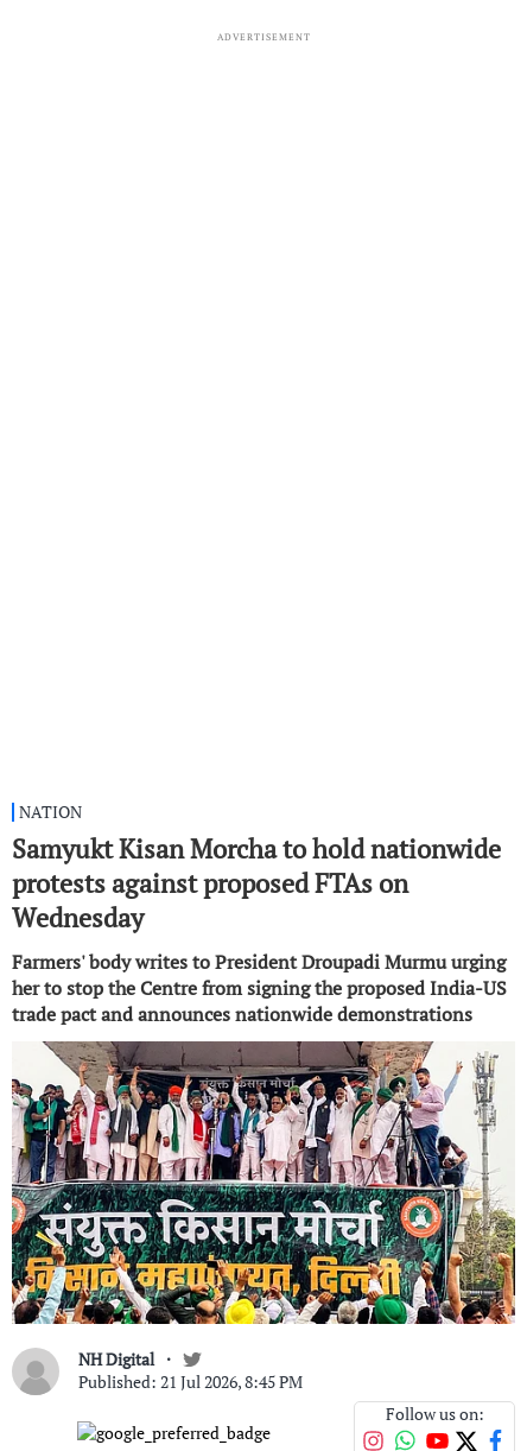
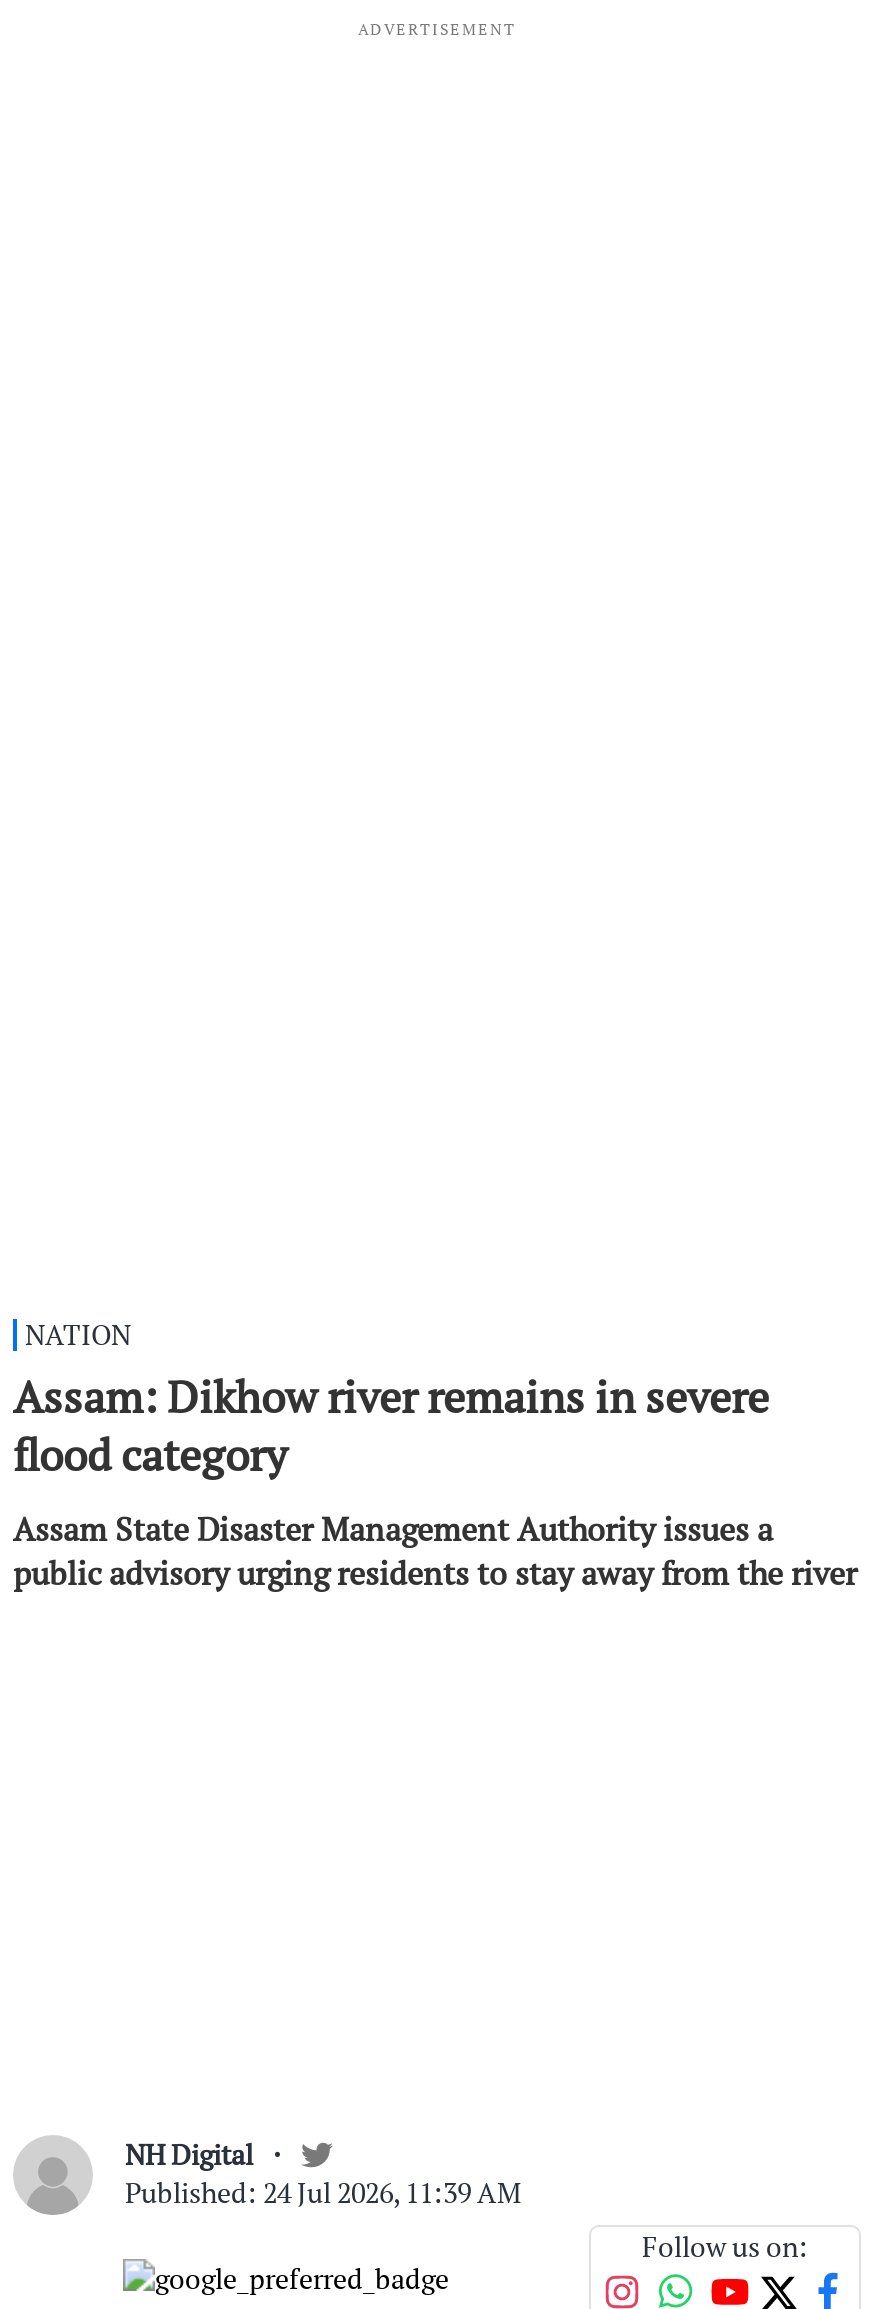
[12,831,507,1027] Samyukt Kisan Morcha to hold nationwide | protests against proposed FTAs on | Wednesday | Farmers' body writes to President Droupadi Murmu urging | her to stop the Centre from signing the proposed India-US | trade pact and announces nationwide demonstrations -> [13,1367,857,1595] Assam: Dikhow river remains in severe | flood category | Assam State Disaster Management Authority issues a | public advisory urging residents to stay away from the river
[11,1040,516,1325] [image] -> none
[78,1370,303,1393] Published: 21 Jul 2026, 8:45 PM -> [125,2173,521,2211] Published: 24 Jul 2026, 11:39 AM

